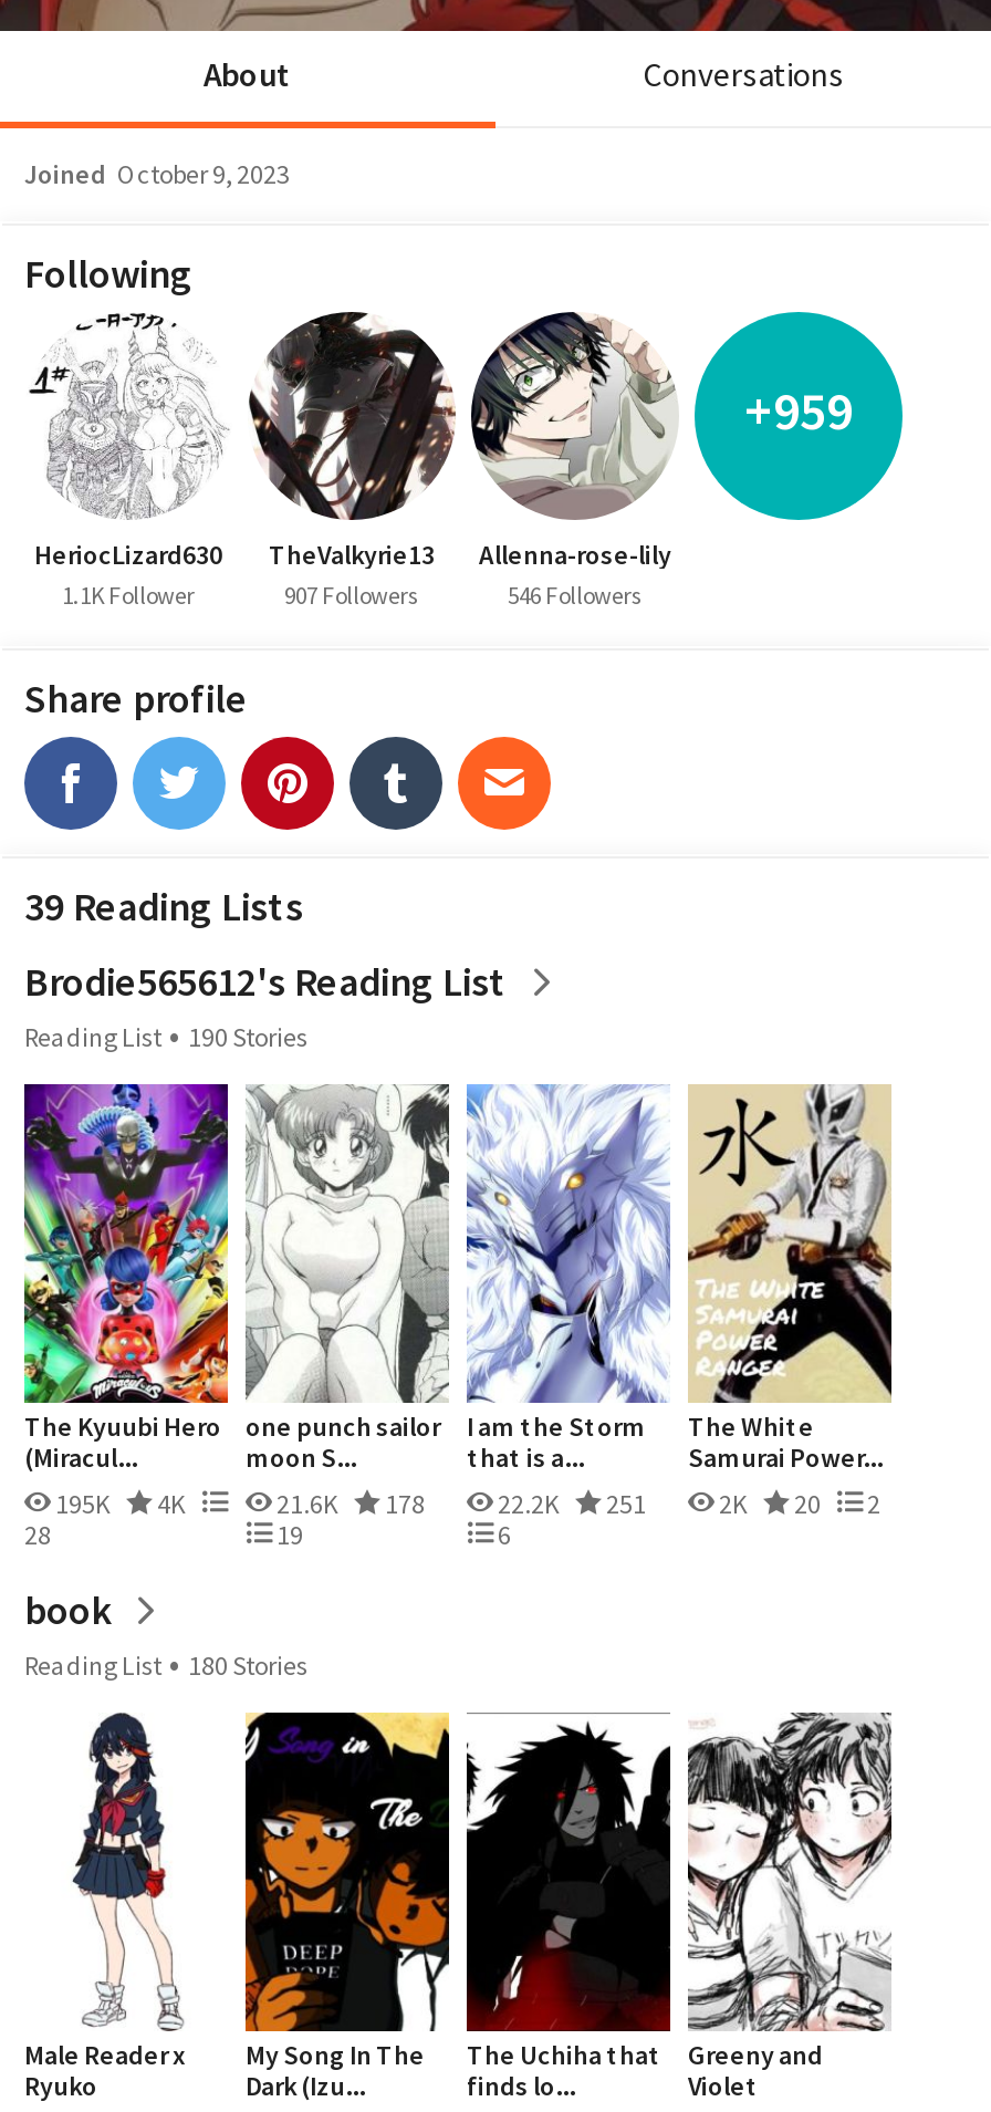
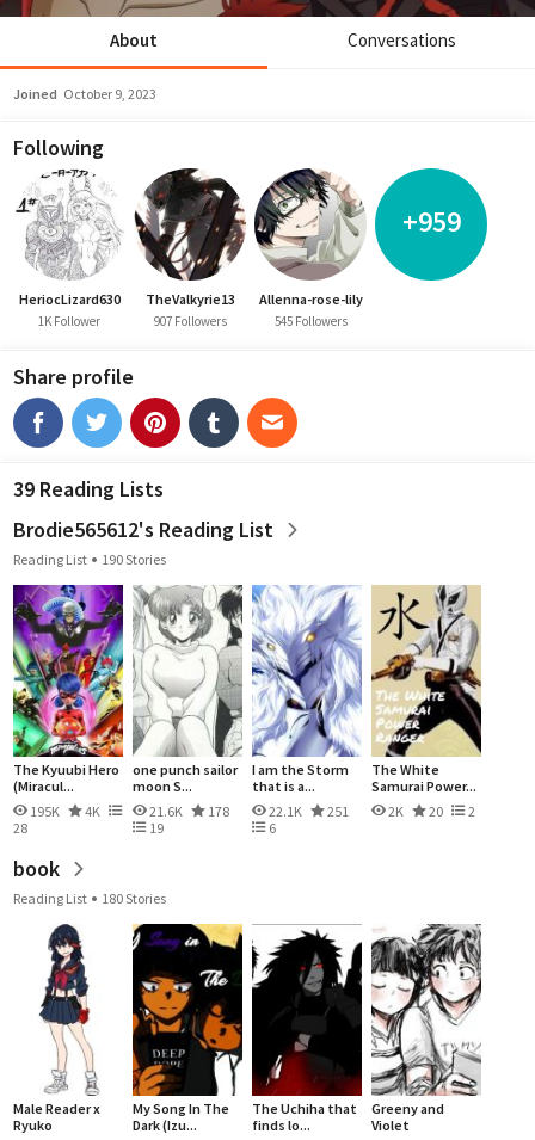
[62,580,195,611] 1.1K Follower -> [38,313,100,329] 1K Follower
[508,580,643,611] 546 Followers -> [274,313,347,329] 545 Followers
[493,1487,646,1520] 22.2K 251 -> [266,802,349,820] 22.1K 251

